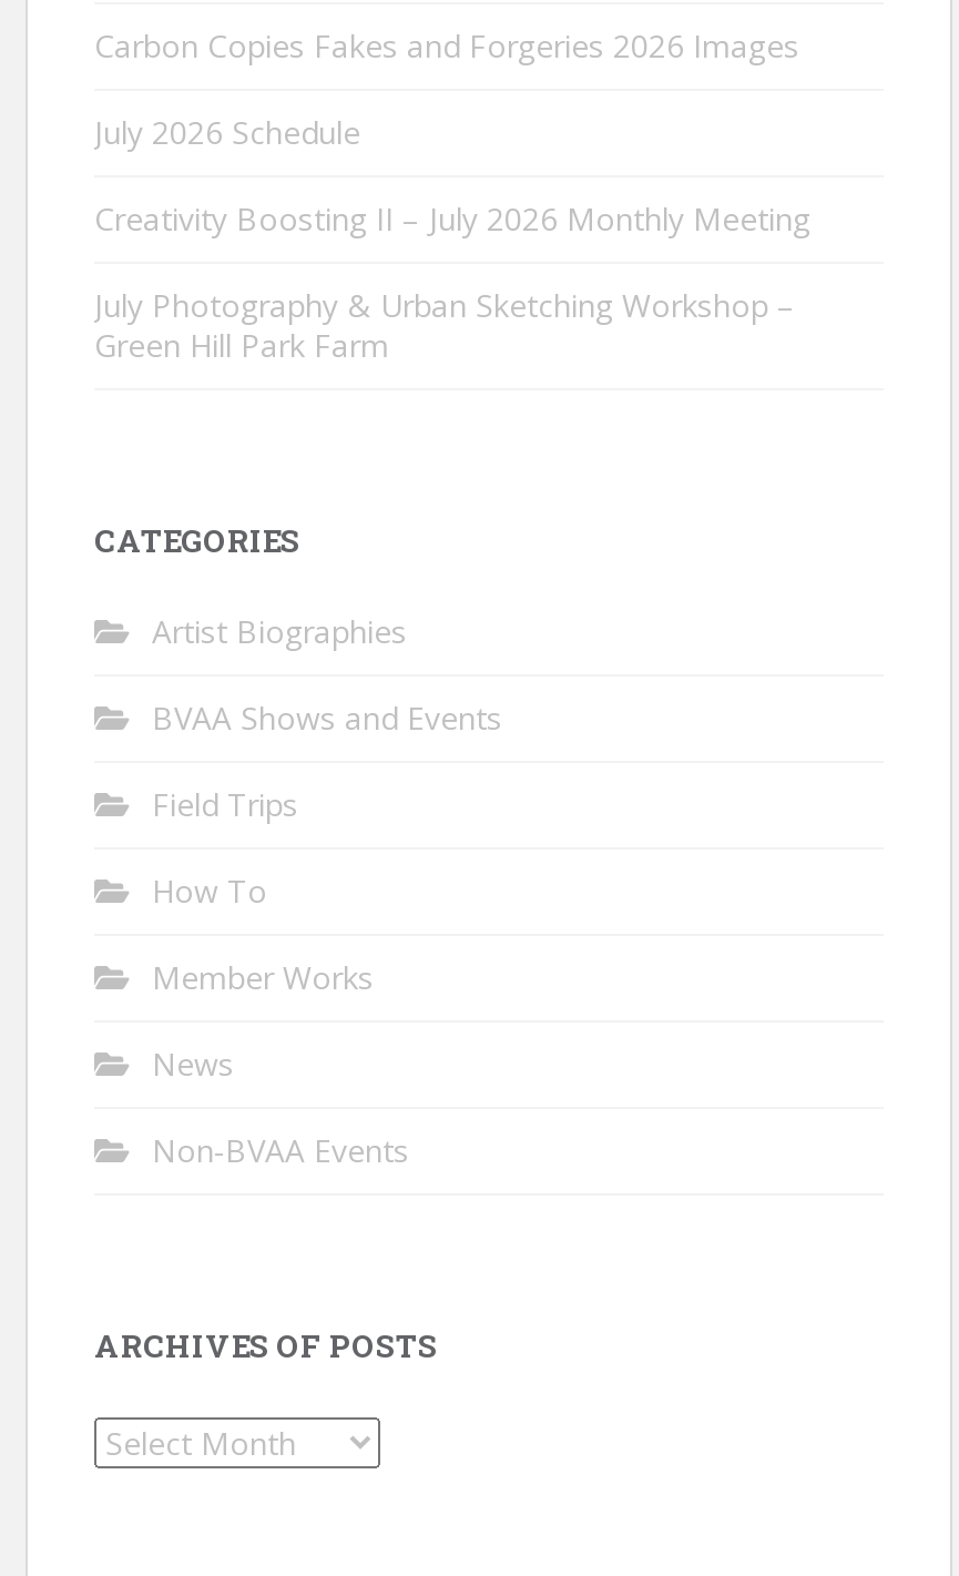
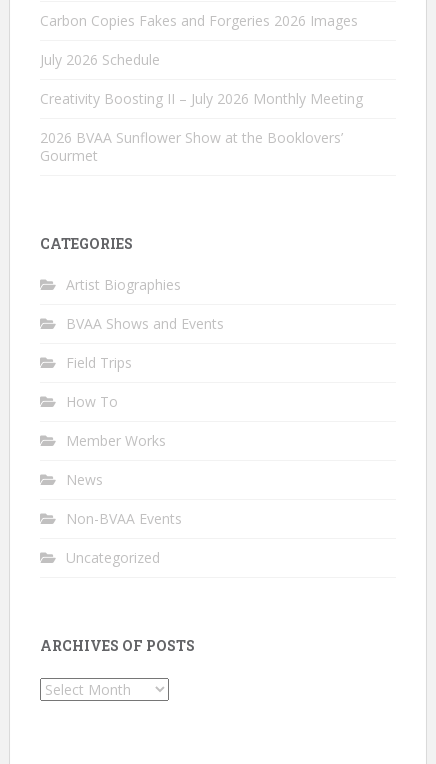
[94,283,795,365] July Photography & Urban Sketching Workshop – | Green Hill Park Farm -> [40,127,343,164] 2026 BVAA Sunflower Show at the Booklovers’ | Gourmet
none -> [66,547,160,566] Uncategorized

